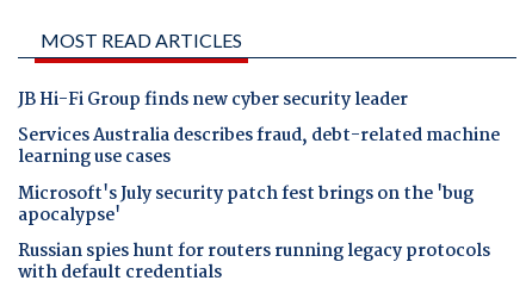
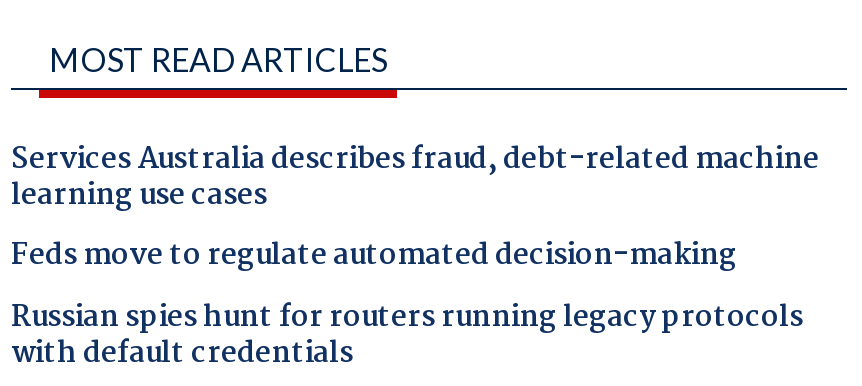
[18,86,408,115] JB Hi-Fi Group finds new cyber security leader -> none
[18,179,474,230] Microsoft's July security patch fest brings on the 'bug | apocalypse' -> [11,233,737,281] Feds move to regulate automated decision-making

